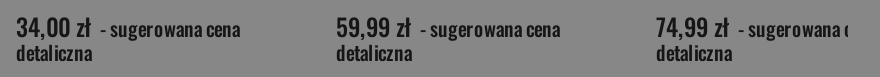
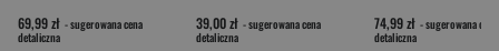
[16,9,240,43] 34,00 zł - sugerowana cena -> [18,13,143,32] 69,99 zł - sugerowana cena
[336,9,560,43] 59,99 zł - sugerowana cena -> [196,13,321,32] 39,00 zł - sugerowana cena

